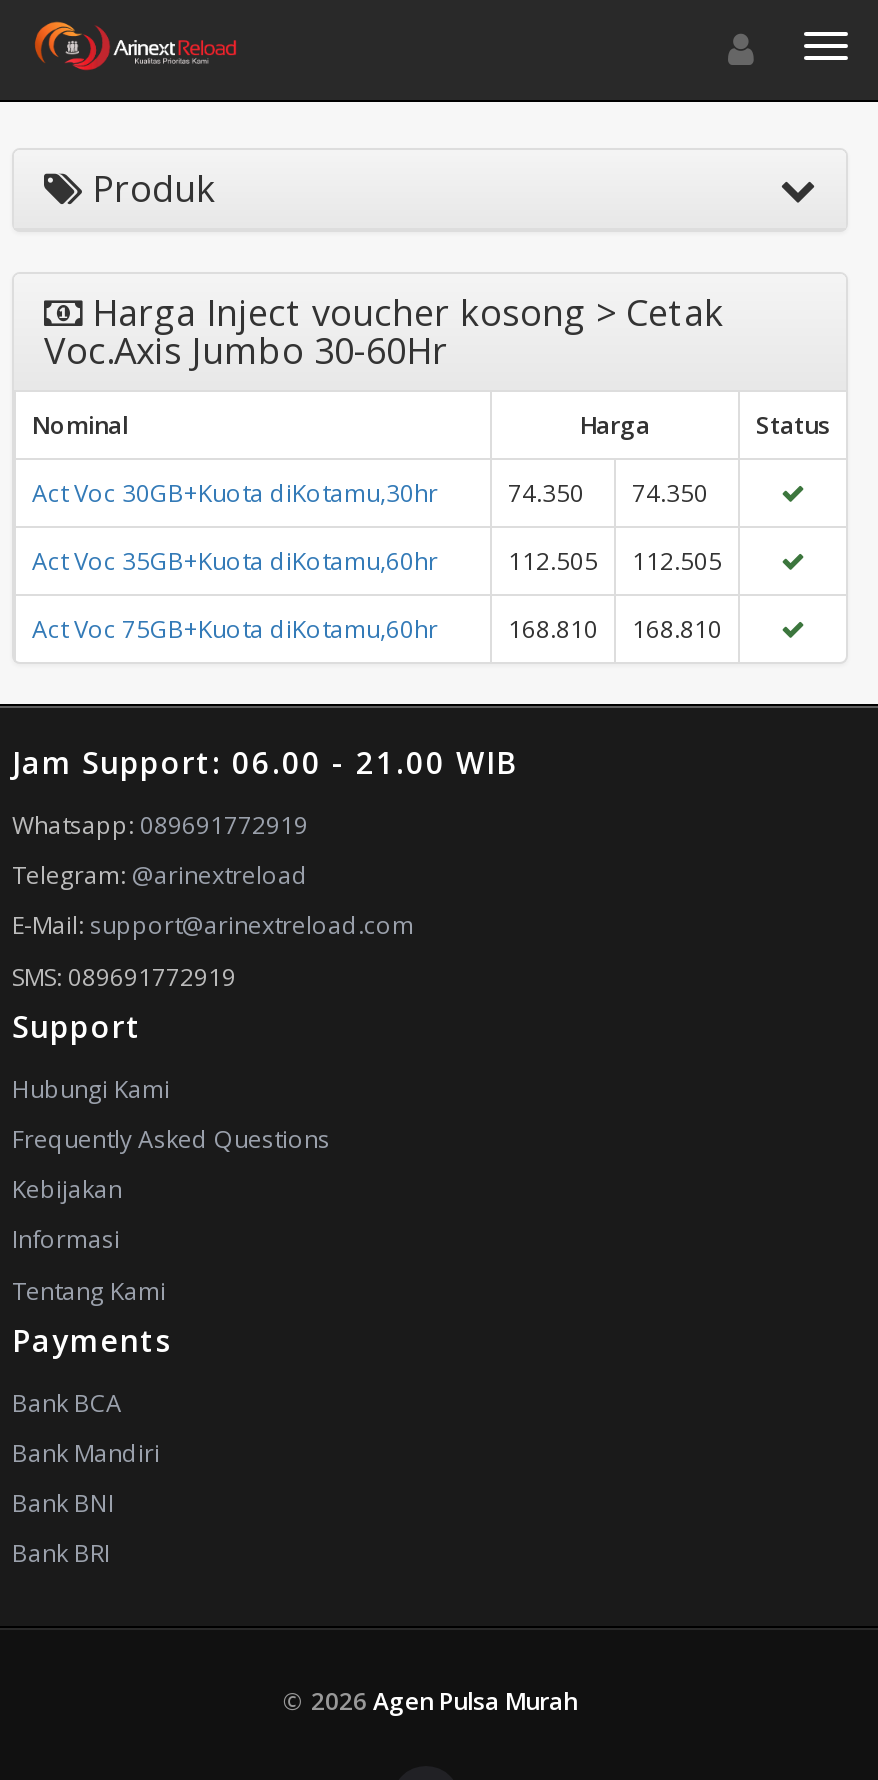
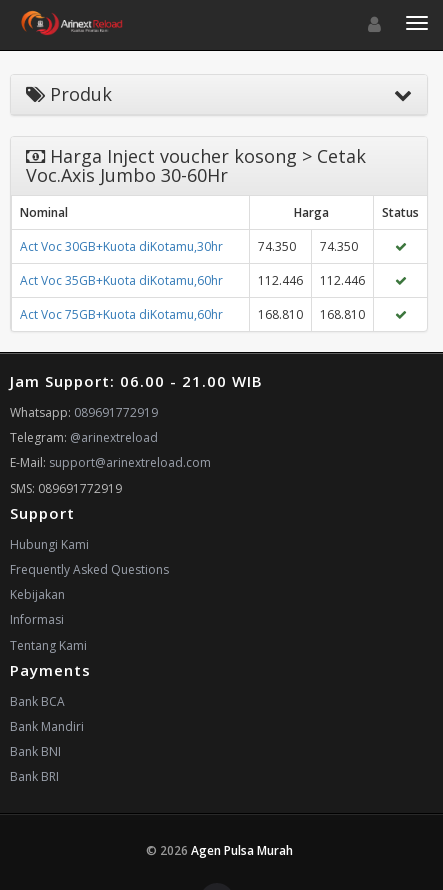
[508,544,598,578] 112.505 -> [258,272,303,289] 112.446
[632,544,722,578] 112.505 -> [320,272,365,289] 112.446

